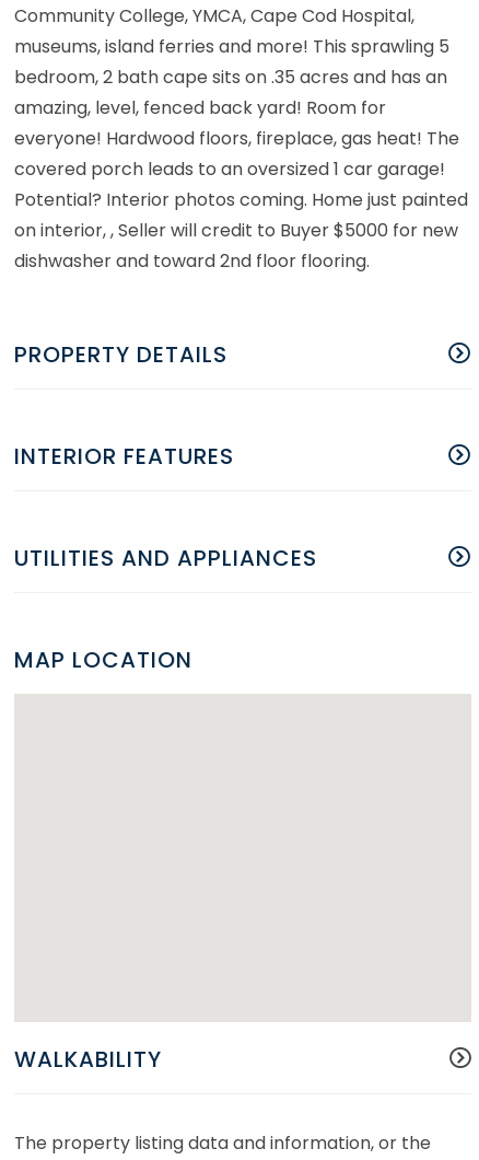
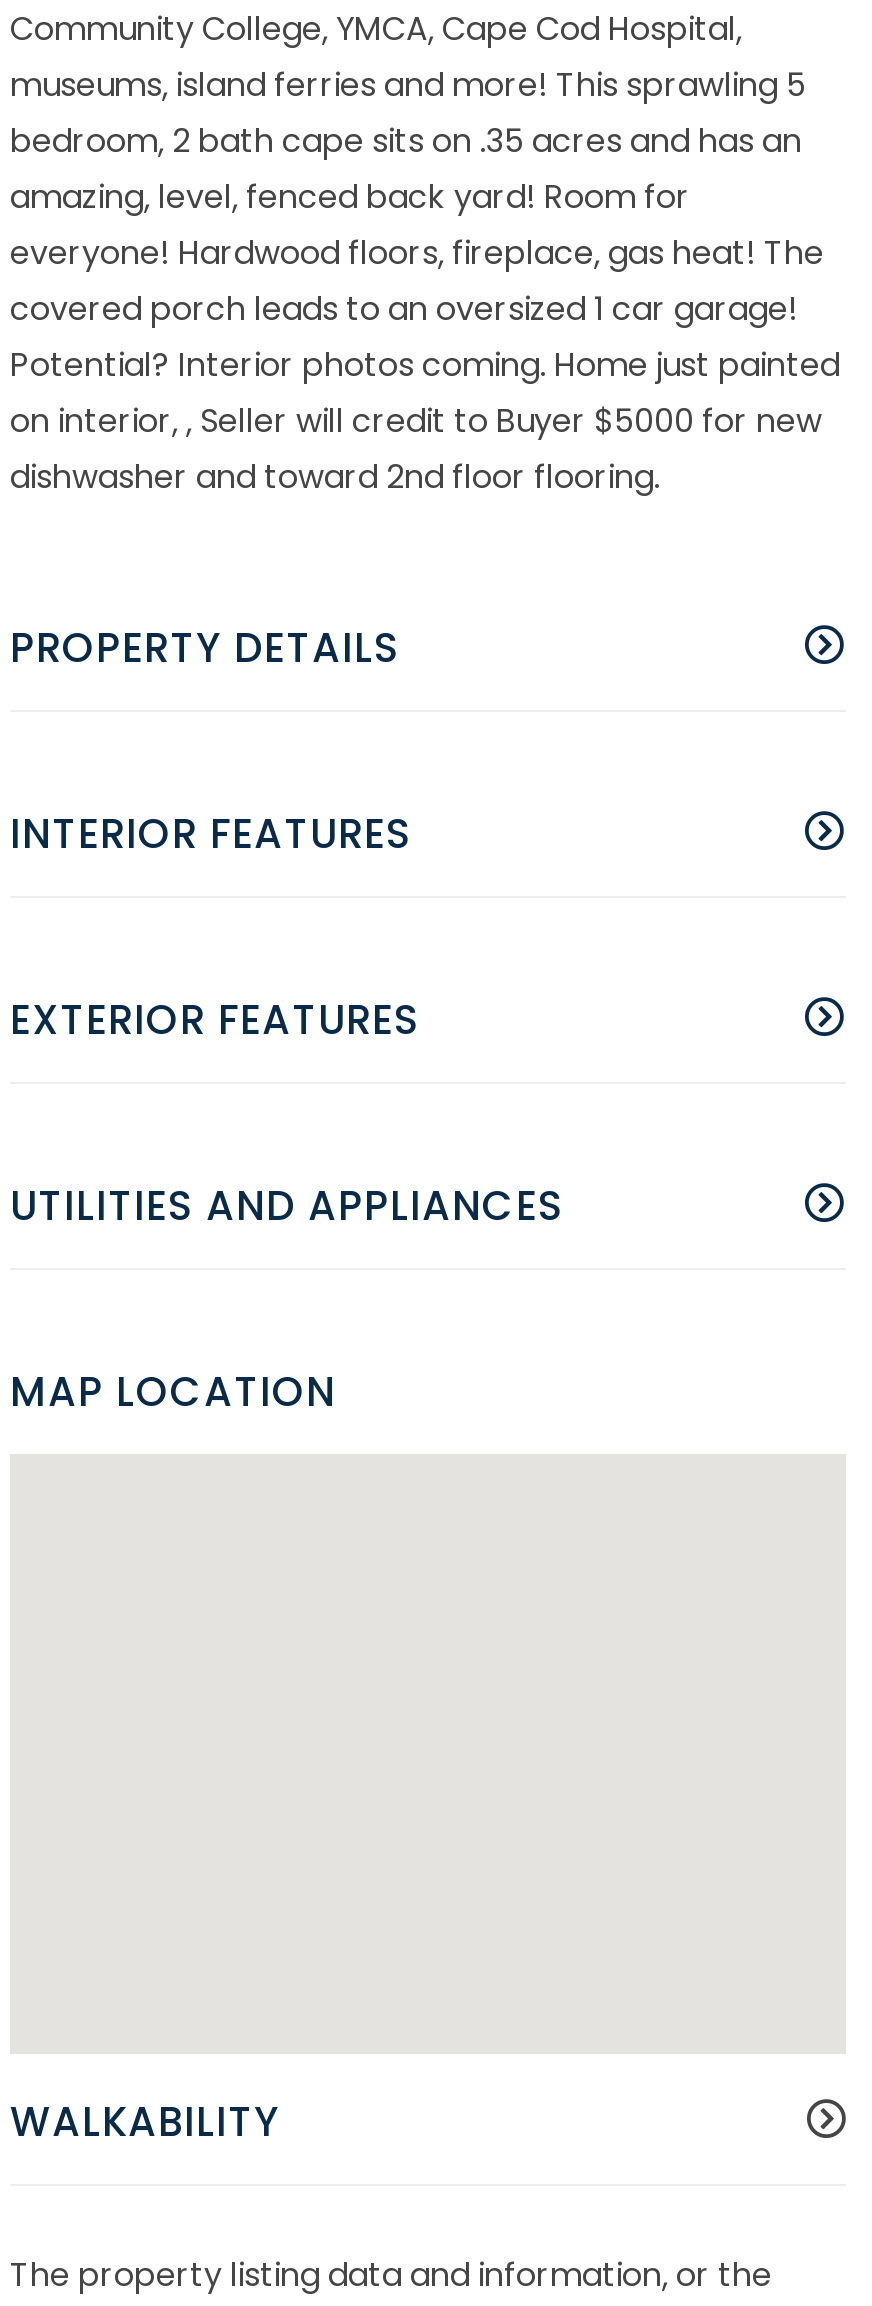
none -> [10,993,420,1049] EXTERIOR FEATURES

